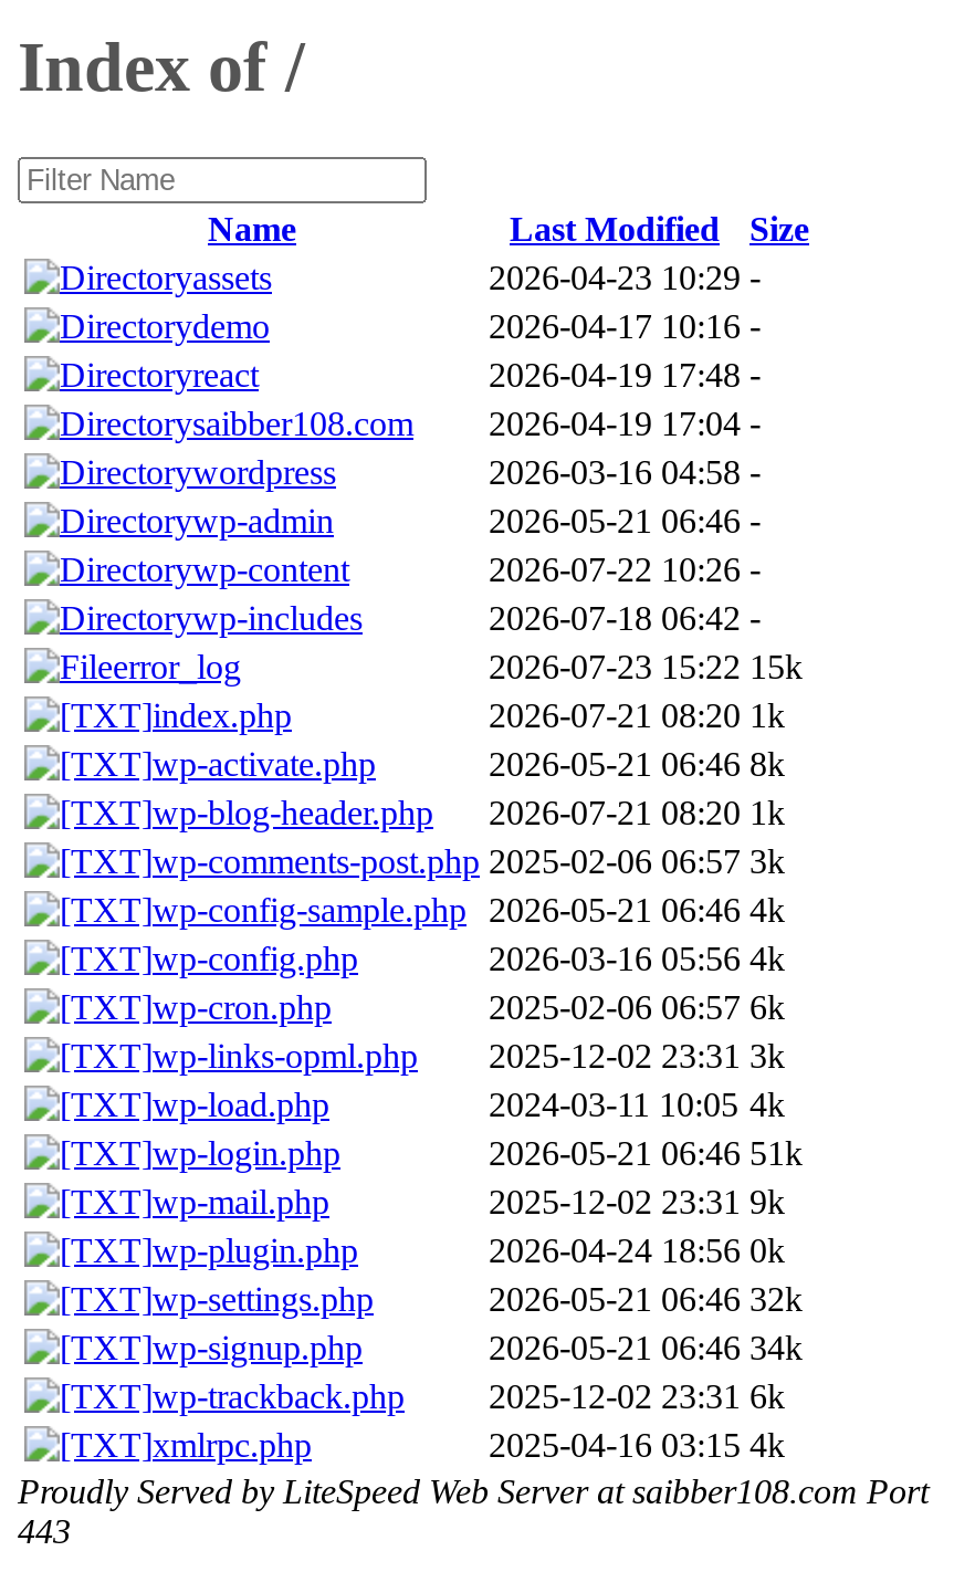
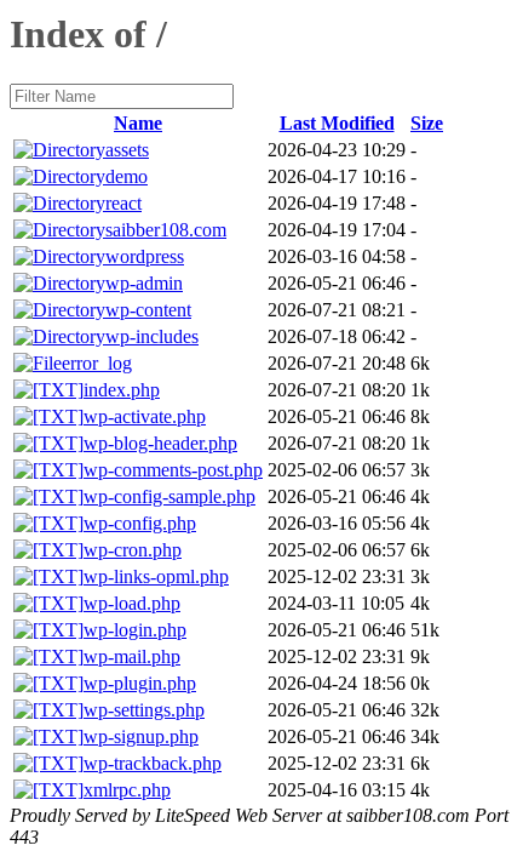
[489,550,761,588] 2026-07-22 10:26 - -> [268,299,416,320] 2026-07-21 08:21 -
[489,648,803,685] 2026-07-23 15:22 15k -> [268,353,430,373] 2026-07-21 20:48 6k

